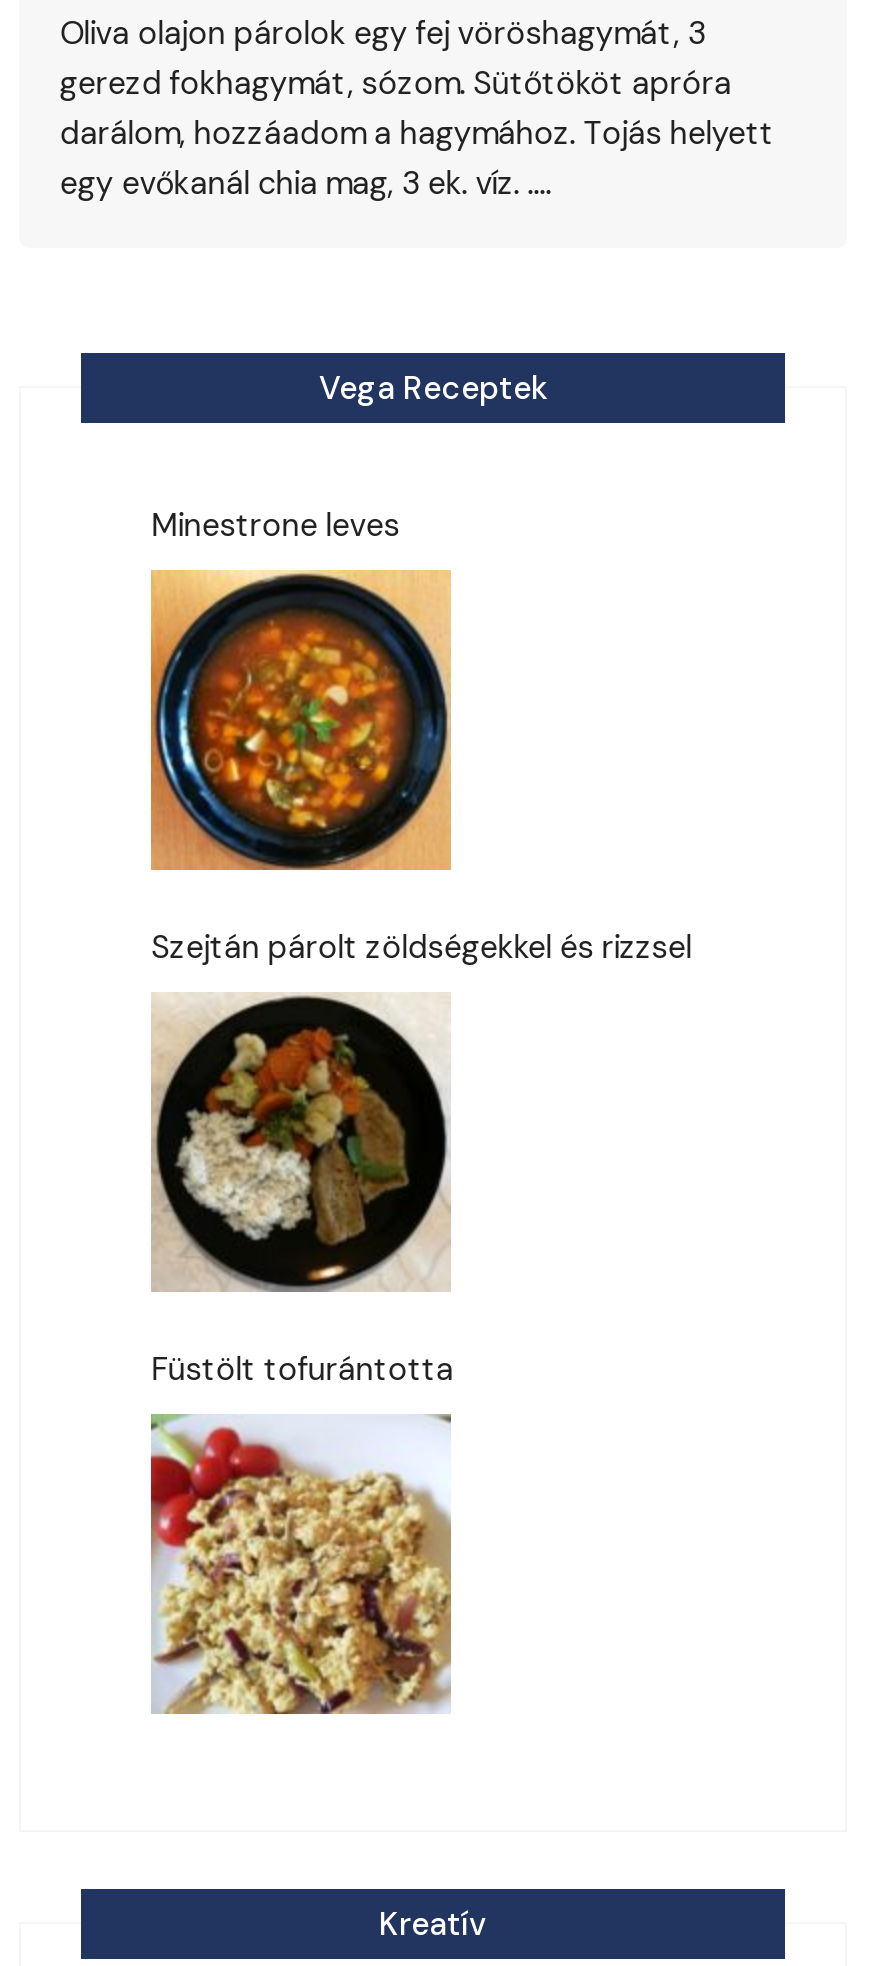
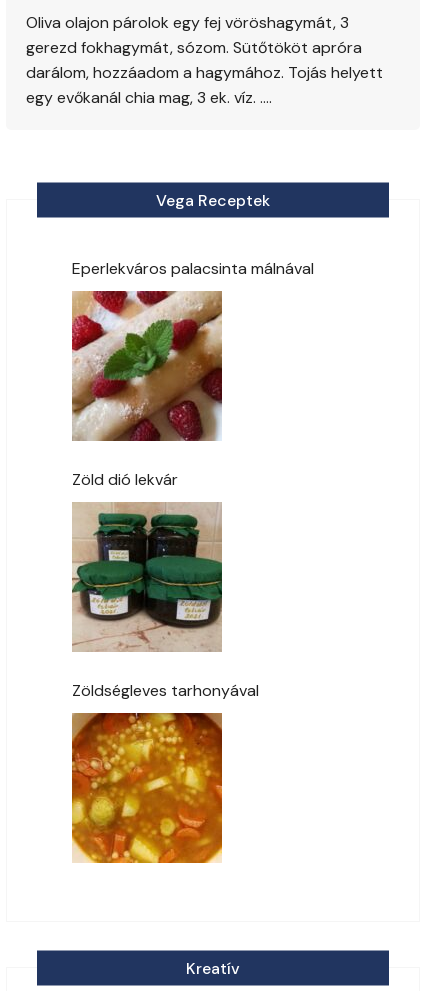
[151,504,399,546] Minestrone leves -> [72,258,314,279] Eperlekváros palacsinta málnával
[151,570,691,968] [image] | Szejtán párolt zöldségekkel és rizzsel -> [72,290,223,490] [image] | Zöld dió lekvár
[151,994,453,1390] [image] | Füstölt tofurántotta -> [72,502,259,701] [image] | Zöldségleves tarhonyával
[151,1414,453,1716] [image] -> [71,712,223,864] [image]

